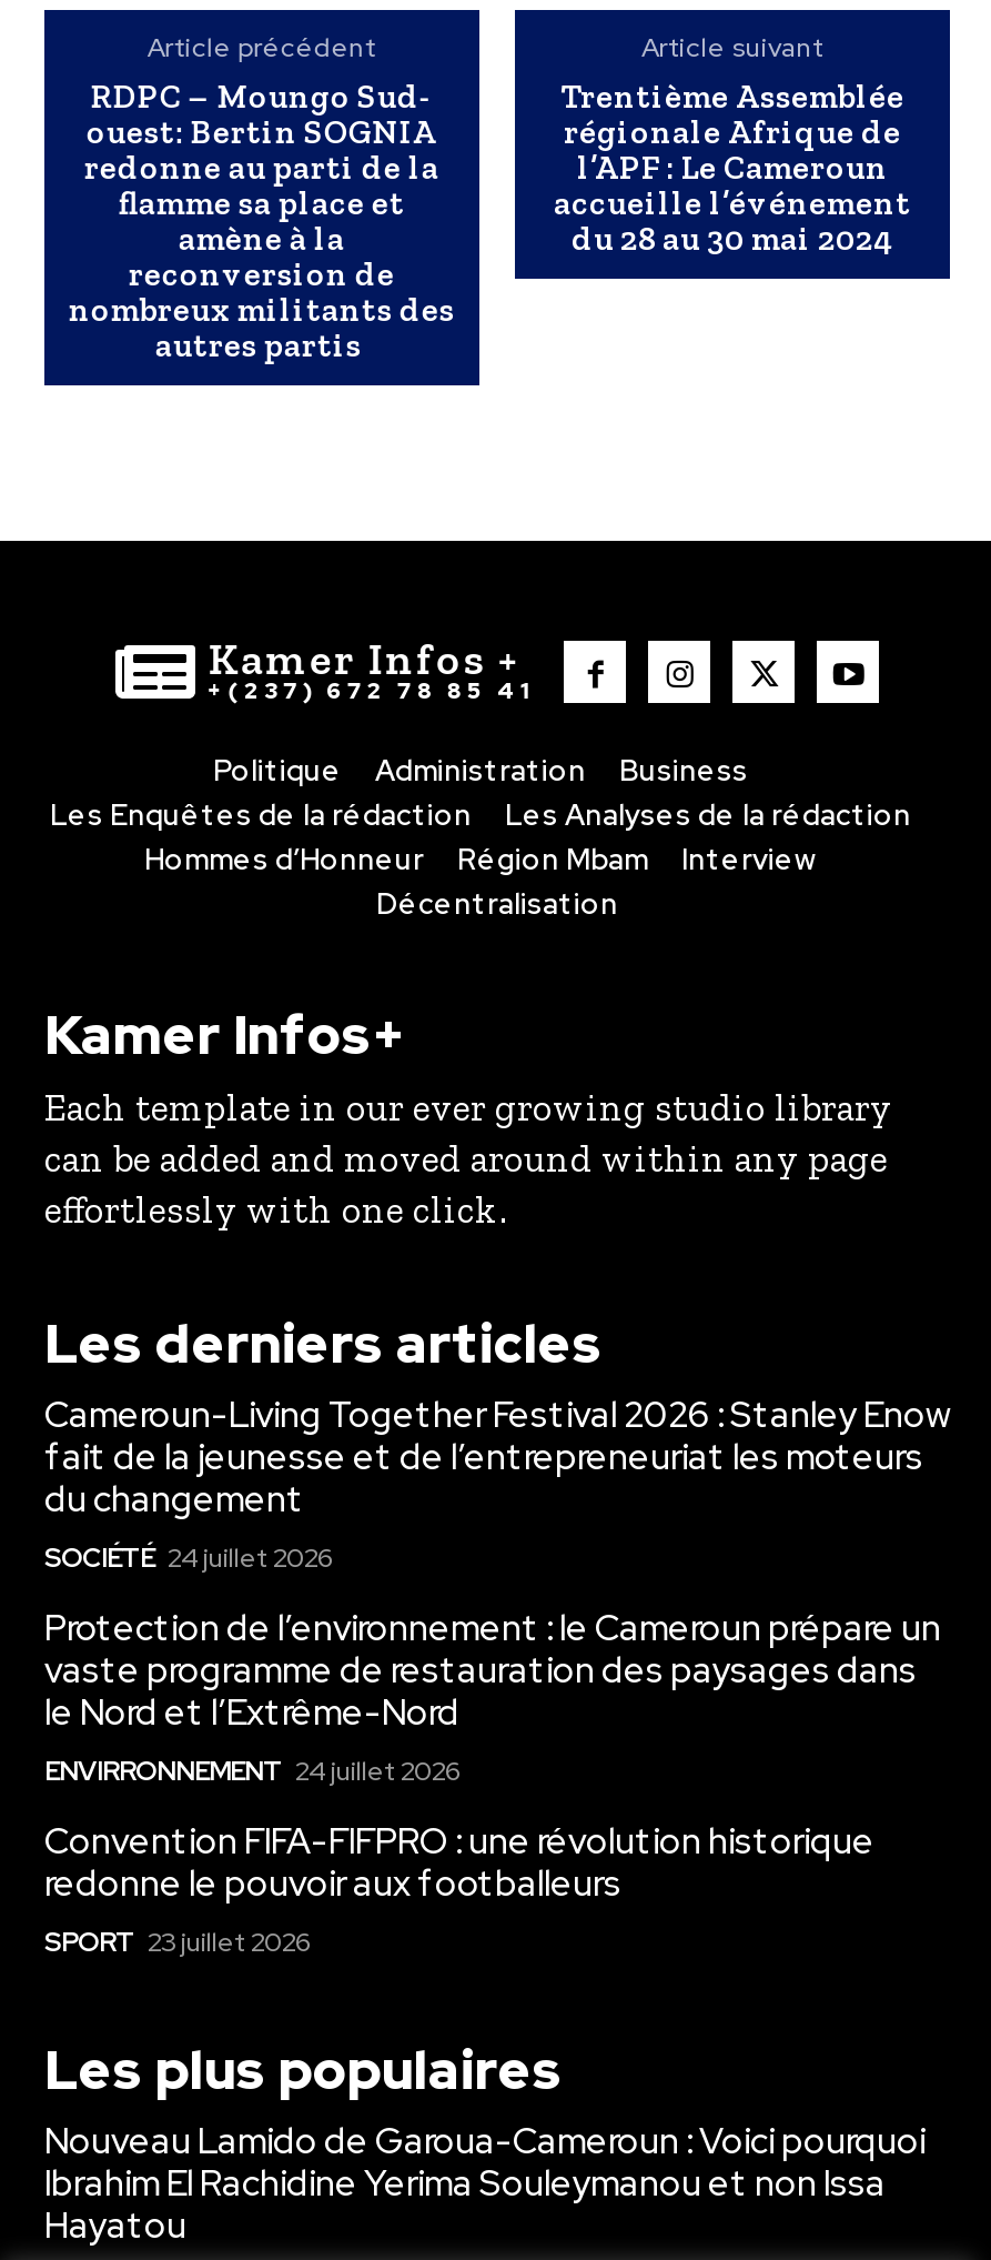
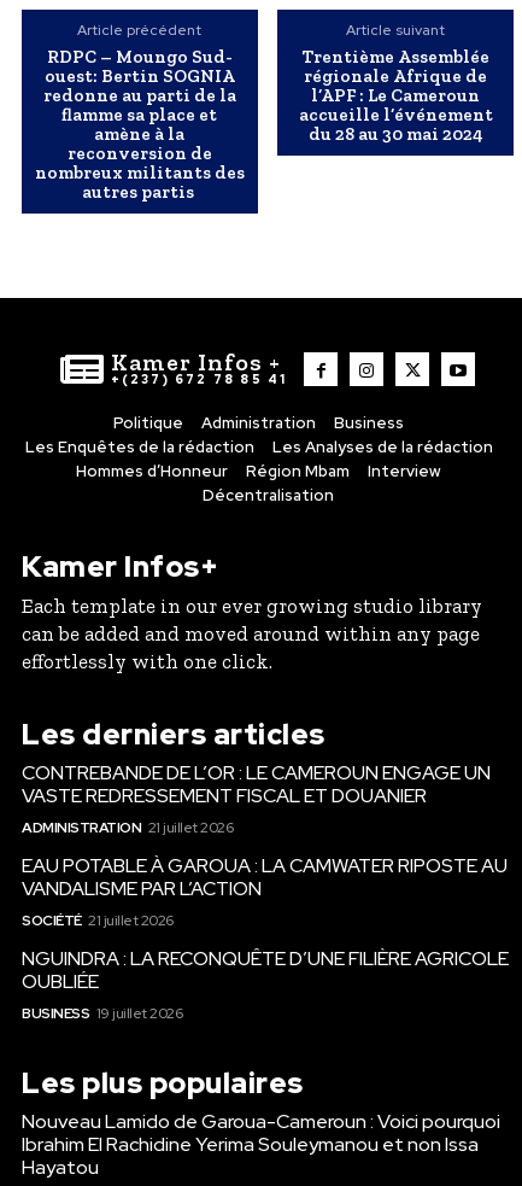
[44,1392,950,1576] Cameroun-Living Together Festival 2026 : Stanley Enow | fait de la jeunesse et de l’entrepreneuriat les moteurs | du changement | SOCIÉTÉ 24 juillet 2026 -> [22,760,491,837] CONTREBANDE DE L’OR : LE CAMEROUN ENGAGE UN | VASTE REDRESSEMENT FISCAL ET DOUANIER | ADMINISTRATION 21 juillet 2026
[44,1605,941,1789] Protection de l’environnement : le Cameroun prépare un | vaste programme de restauration des paysages dans | le Nord et l’Extrême-Nord | ENVIRRONNEMENT 24 juillet 2026 -> [22,853,508,930] EAU POTABLE À GAROUA : LA CAMWATER RIPOSTE AU | VANDALISME PAR L’ACTION | SOCIÉTÉ 21 juillet 2026
[44,1818,874,1960] Convention FIFA-FIFPRO : une révolution historique | redonne le pouvoir aux footballeurs | SPORT 23 juillet 2026 -> [22,946,509,1023] NGUINDRA : LA RECONQUÊTE D’UNE FILIÈRE AGRICOLE | OUBLIÉE | BUSINESS 19 juillet 2026

